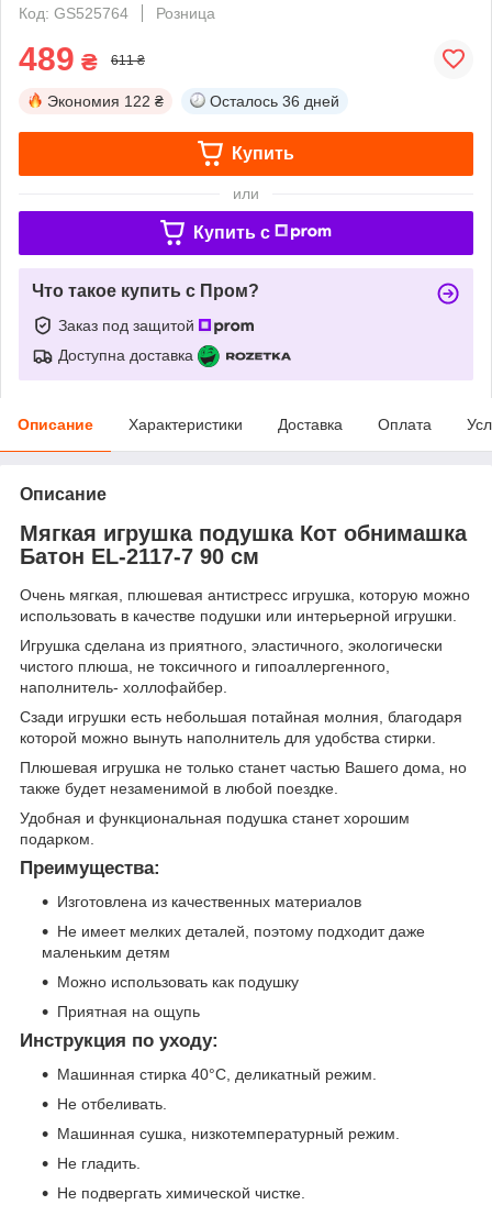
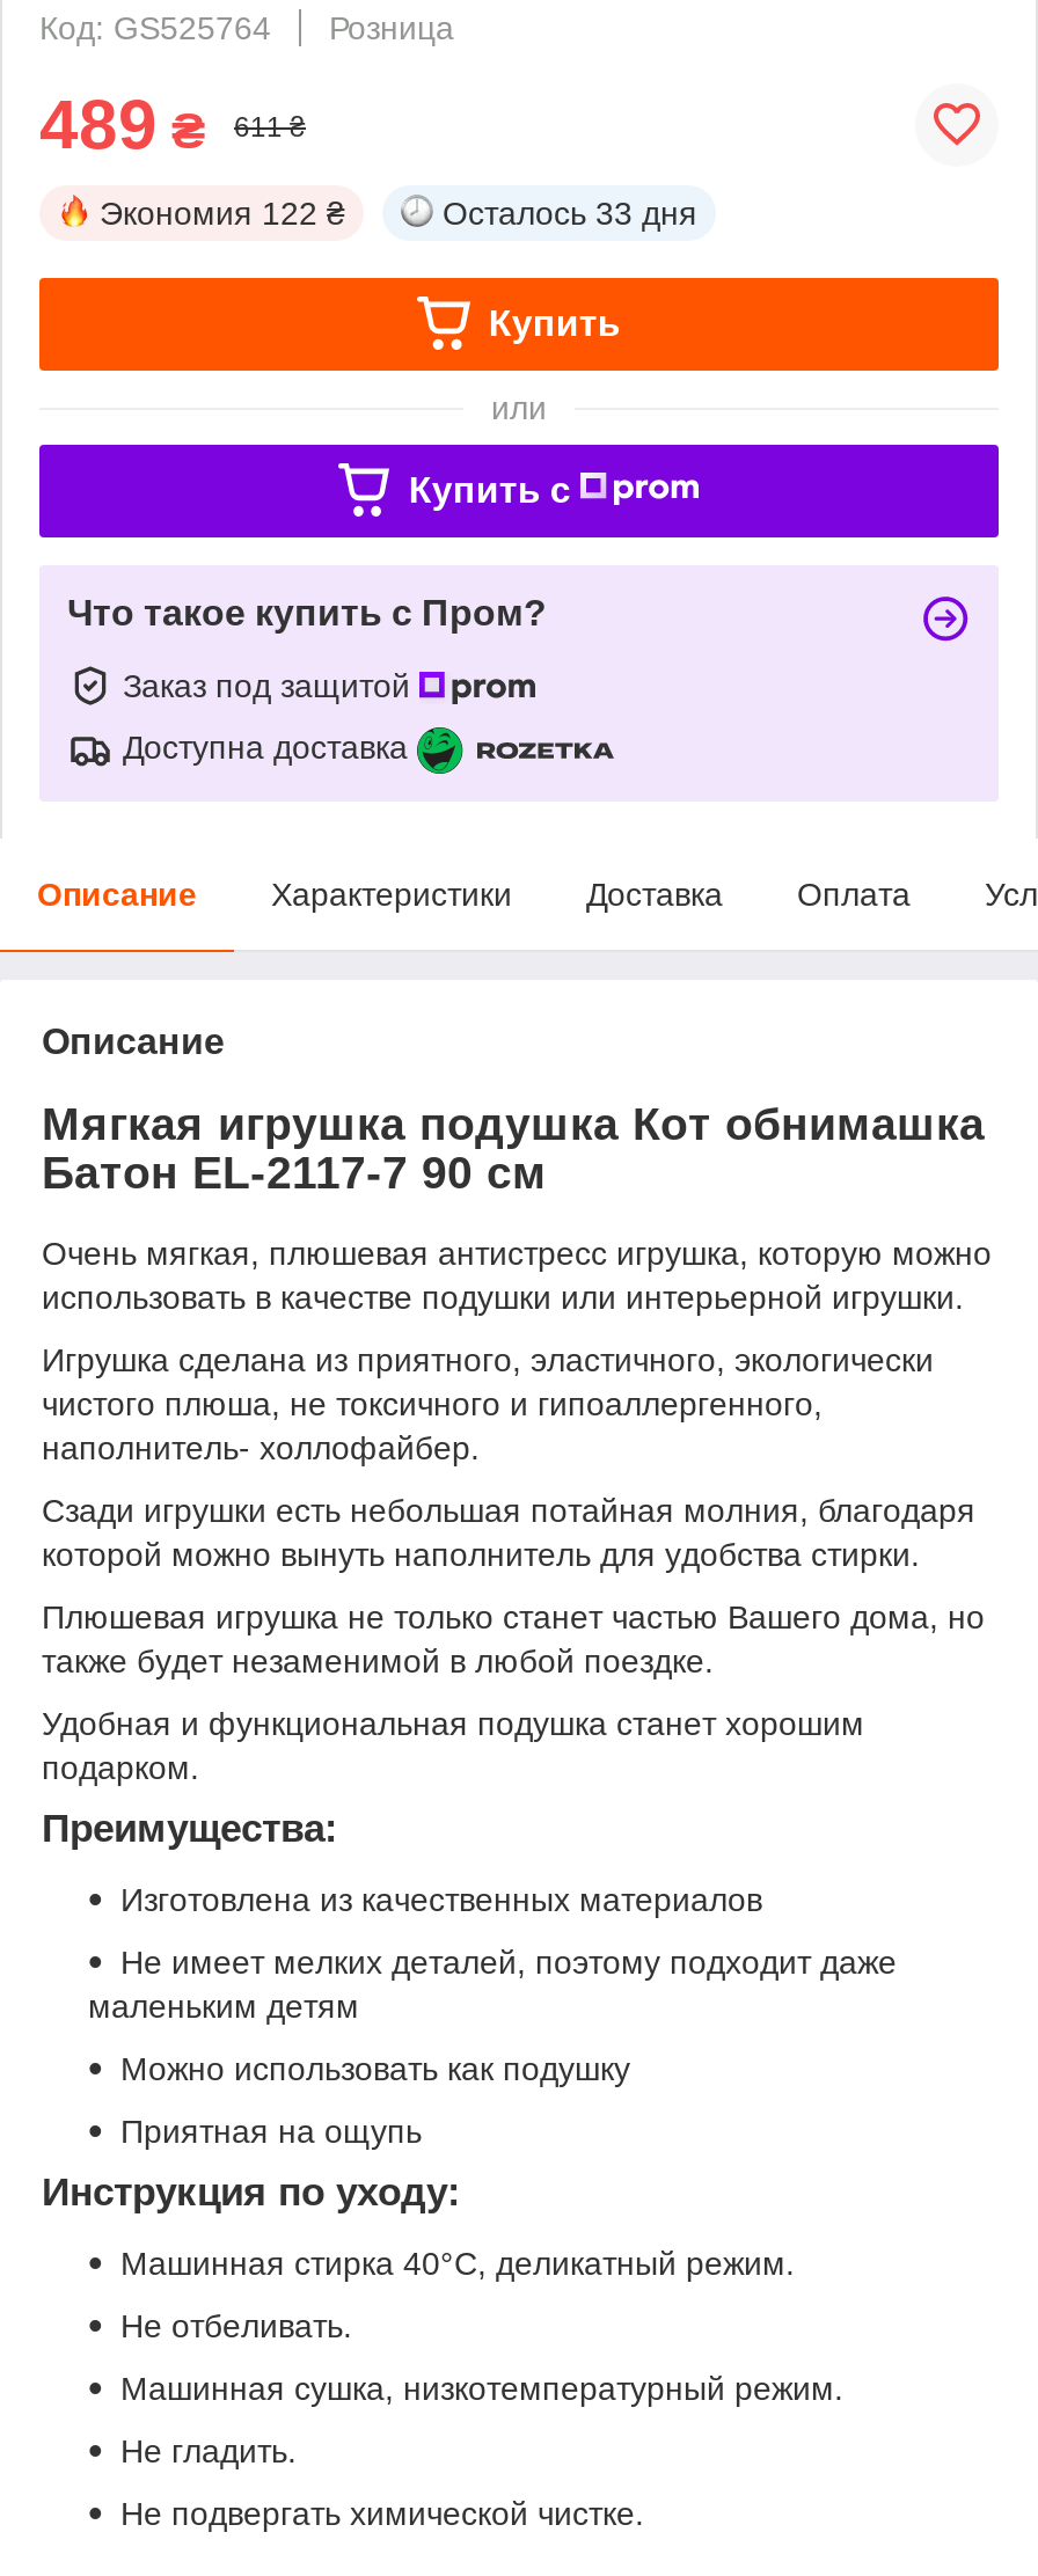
[210,92,339,110] Осталось 36 дней -> [443,194,697,231] Осталось 33 дня

